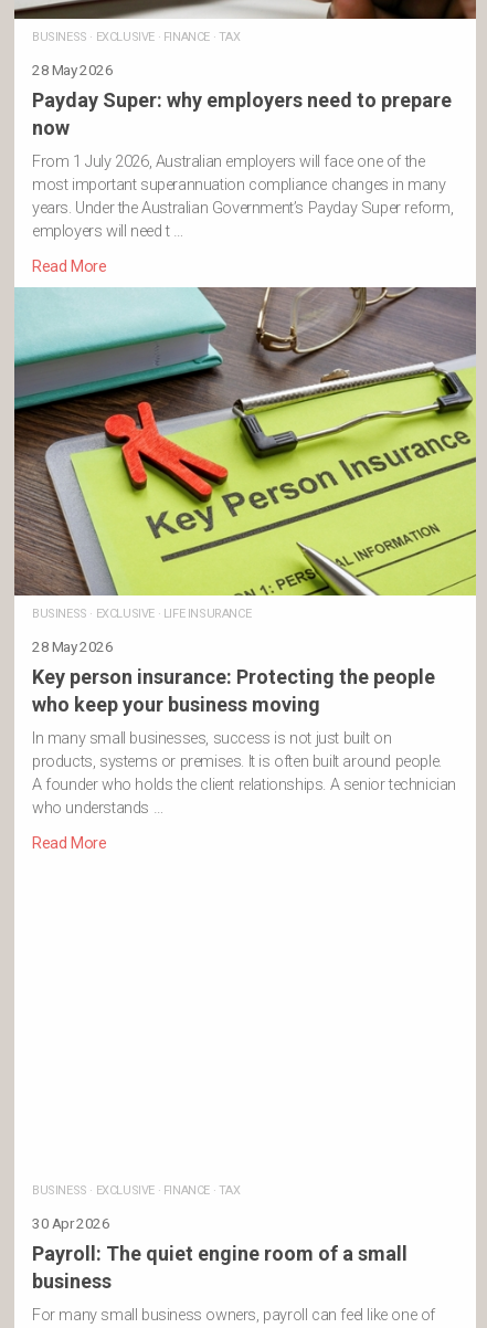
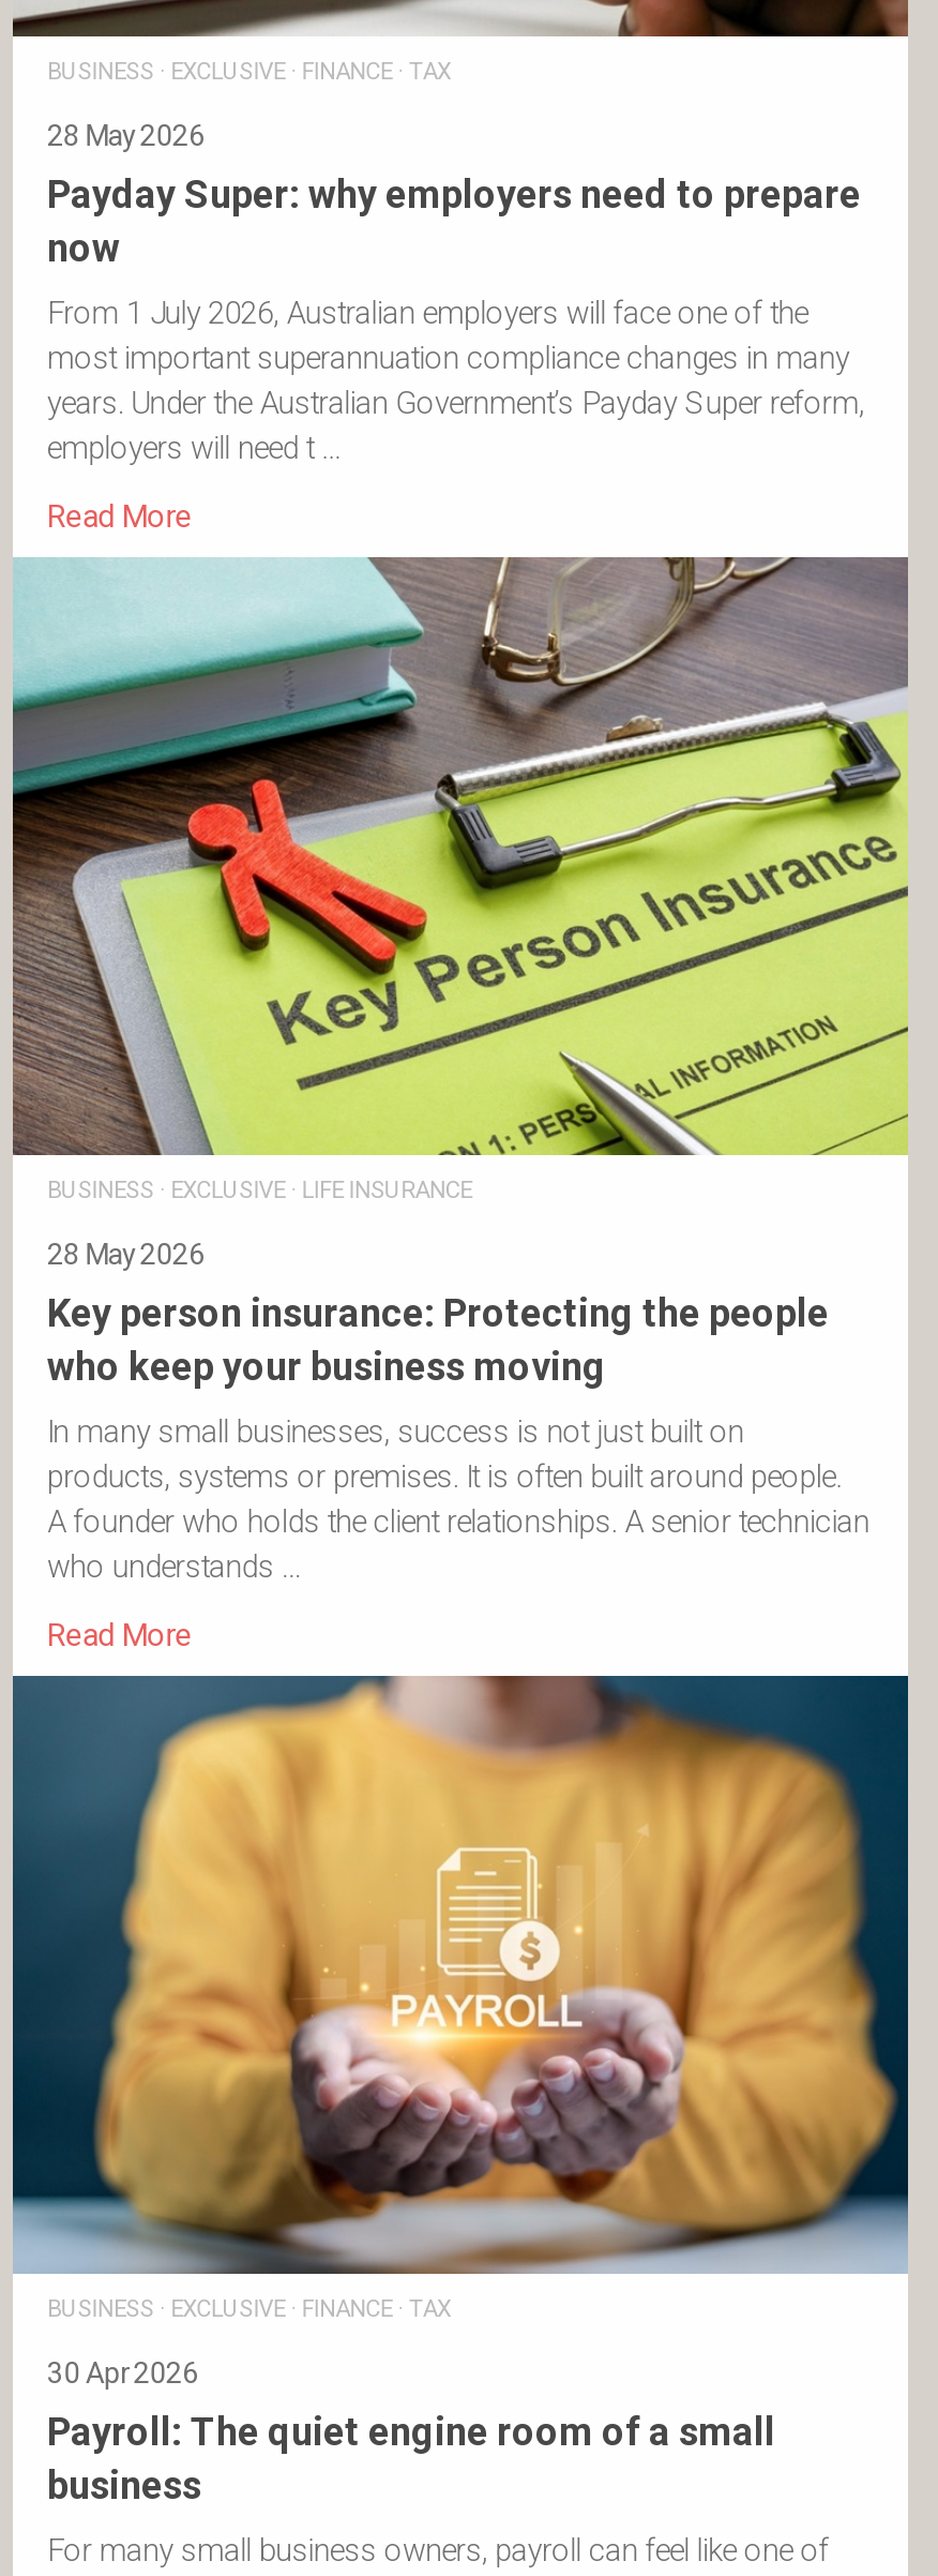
none -> [11,1674,910,2276] [image]

